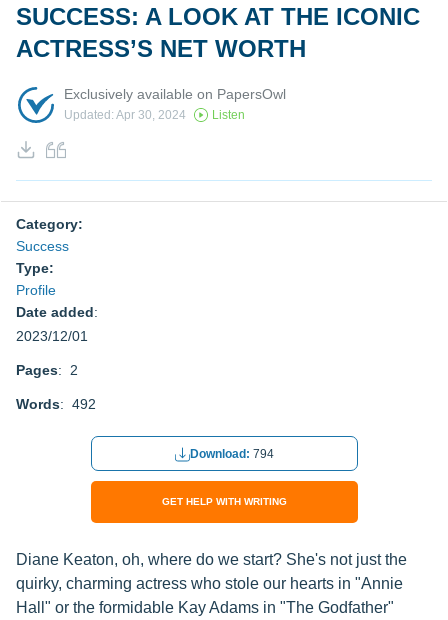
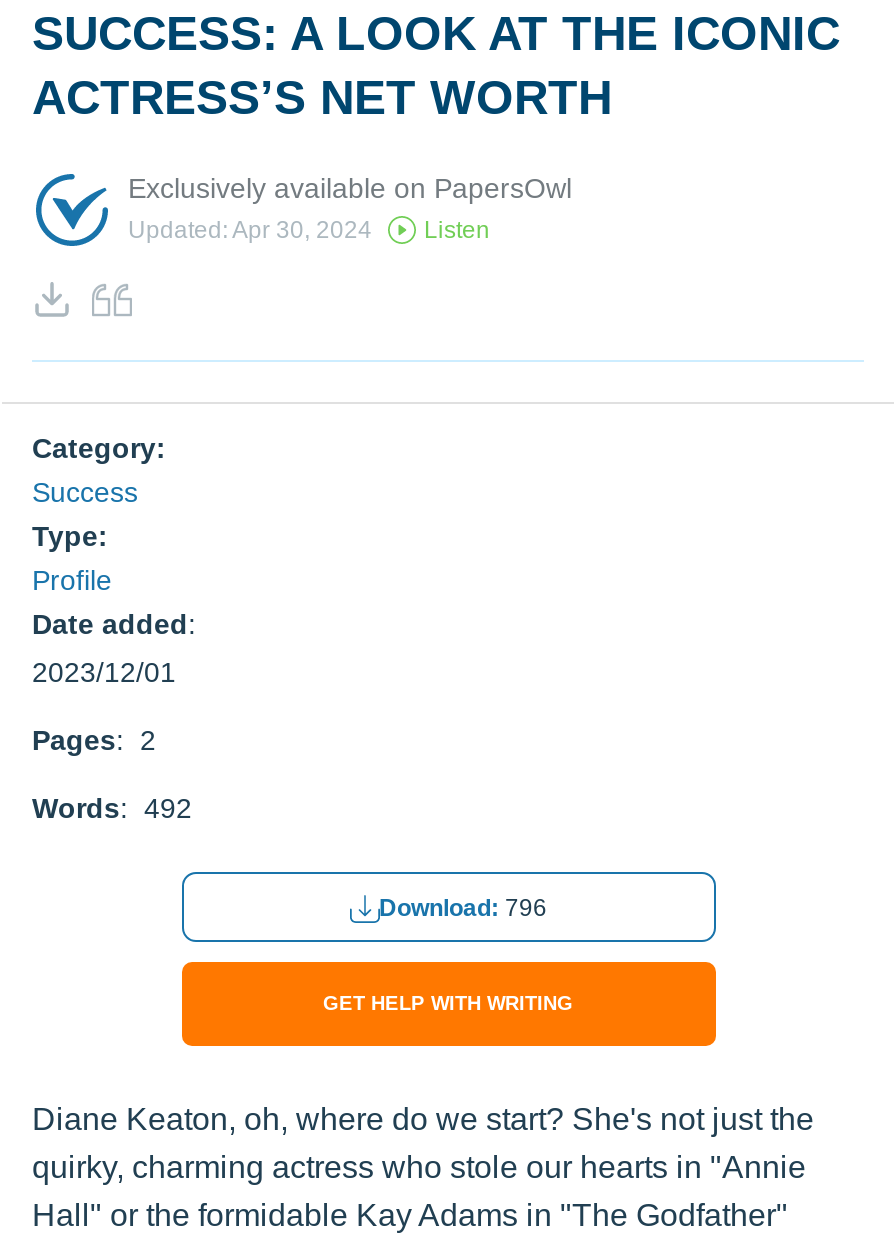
[189,447,273,461] Download: 794 -> [379,895,547,923] Download: 796

